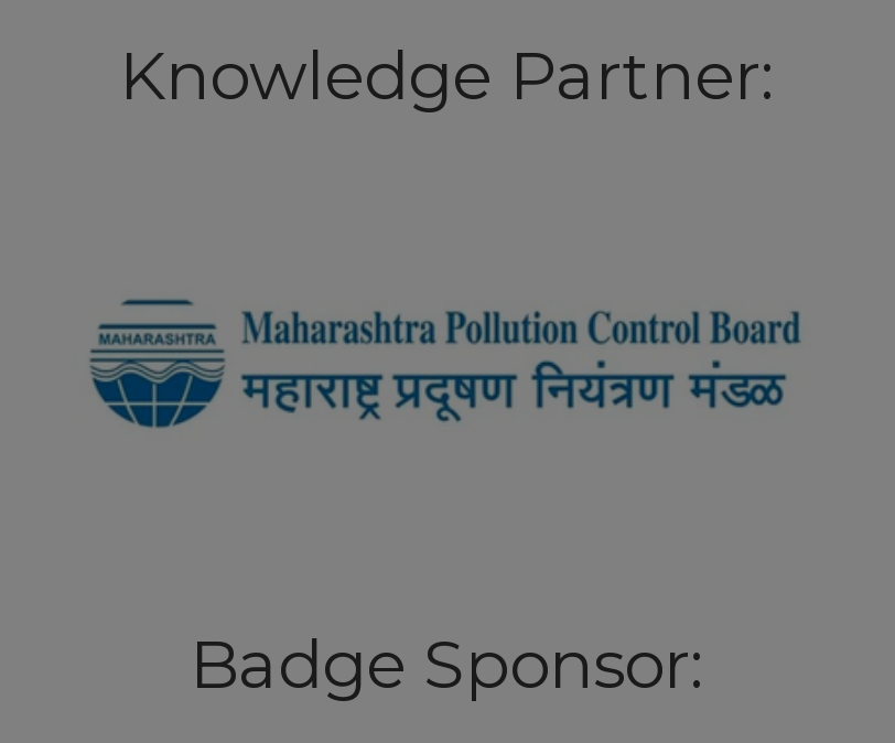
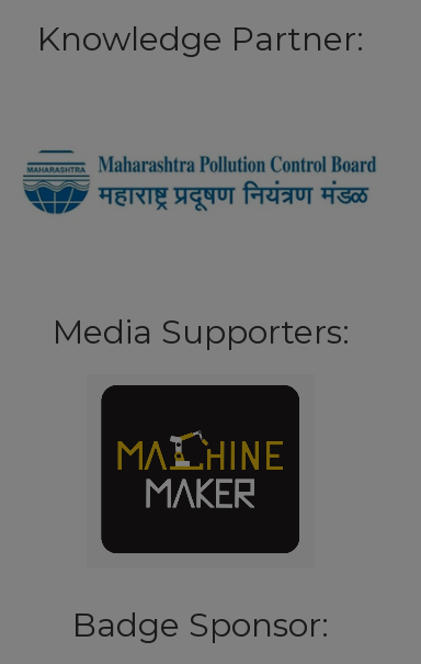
none -> [52,312,349,352] Media Supporters:
none -> [100,384,300,554] [image]

